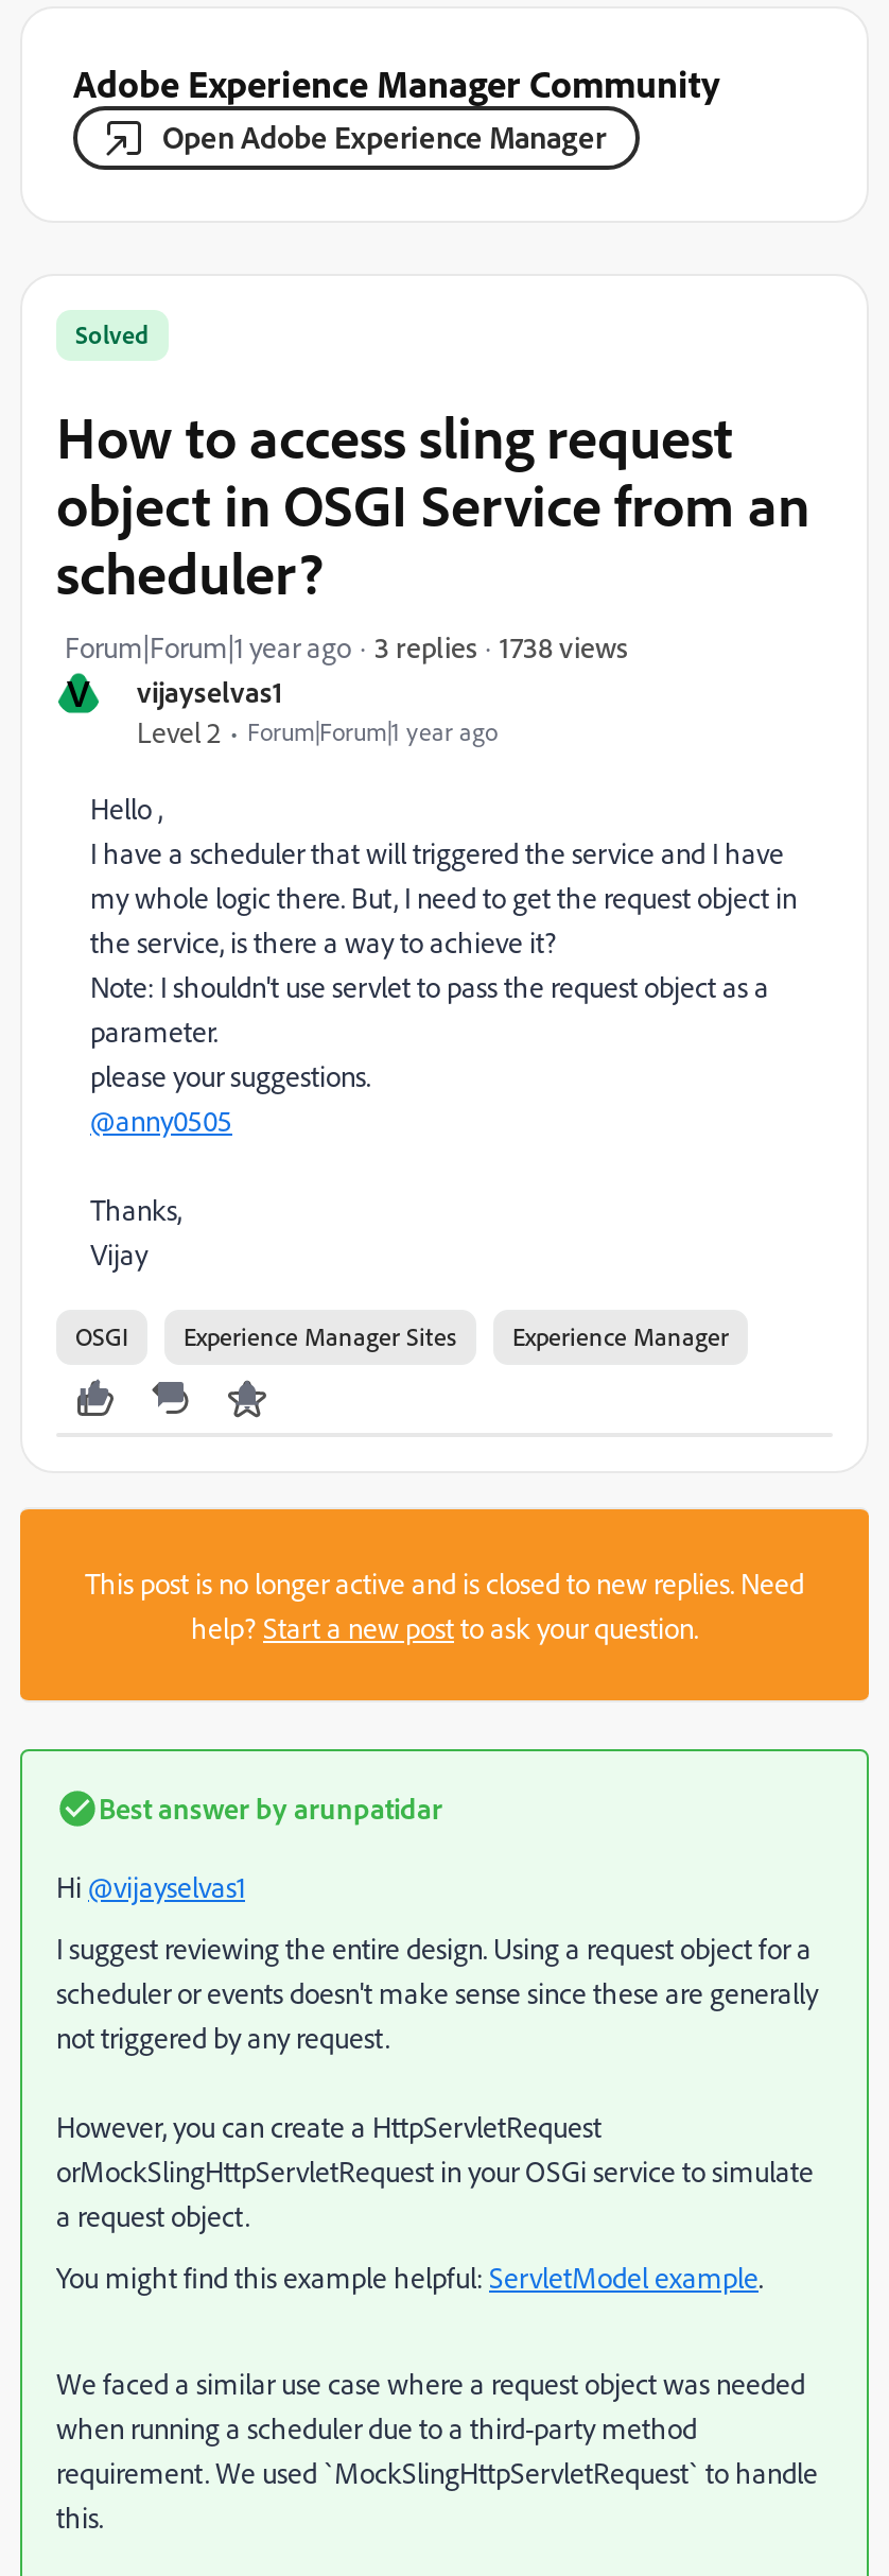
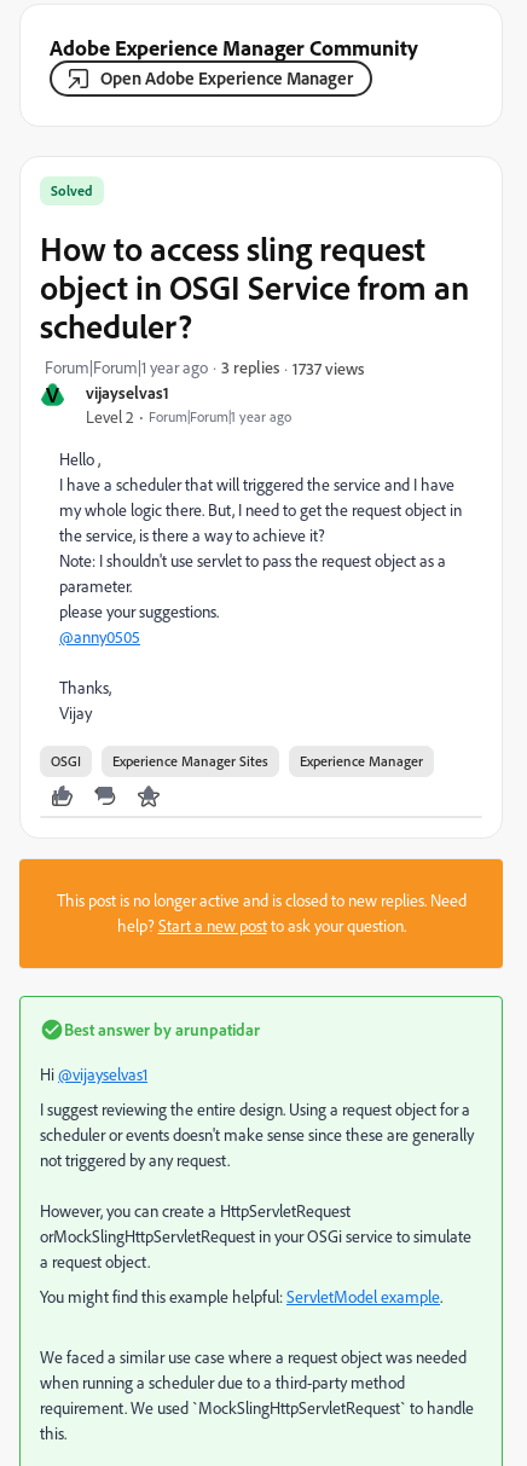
[500,627,627,663] 1738 views -> [293,357,364,378] 1737 views

